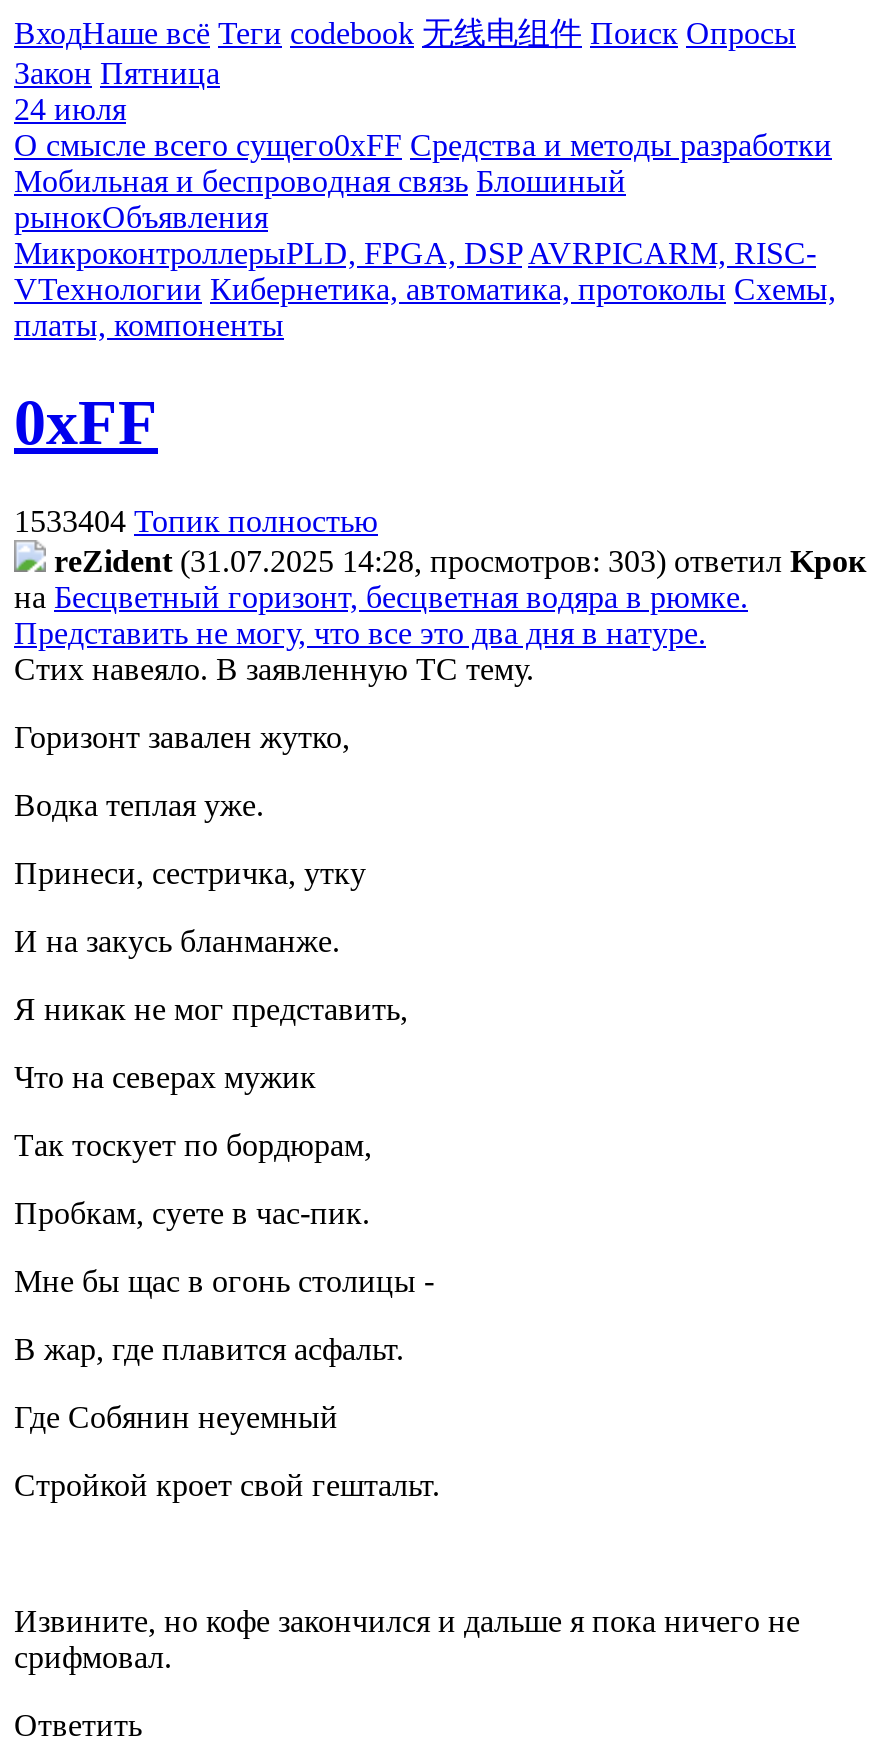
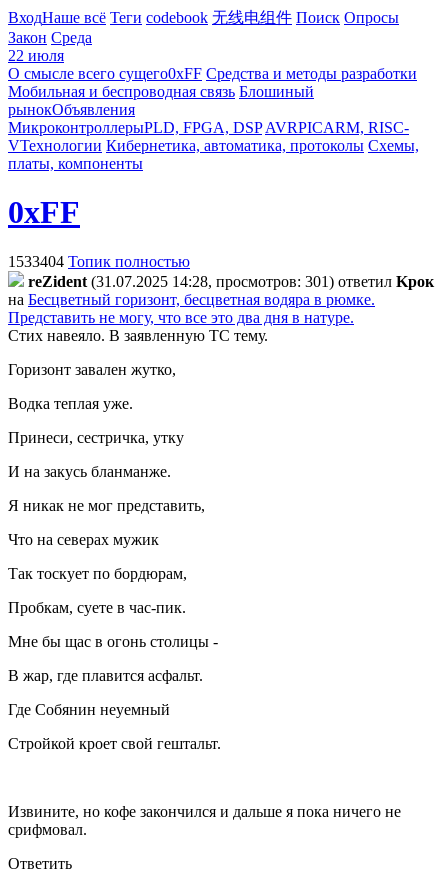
[14,56,220,90] Закон Пятница -> [8,29,92,46] Закон Среда
[14,92,126,126] 24 июля -> [8,47,64,64] 22 июля
[54,544,866,578] reZident (31.07.2025 14:28, просмотров: 303) ответил Kpoк -> [28,273,434,290] reZident (31.07.2025 14:28, просмотров: 301) ответил Kpoк

